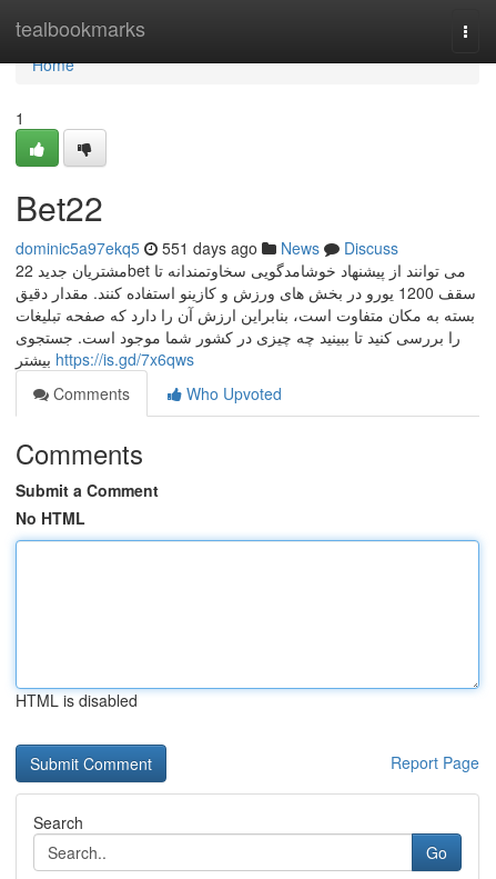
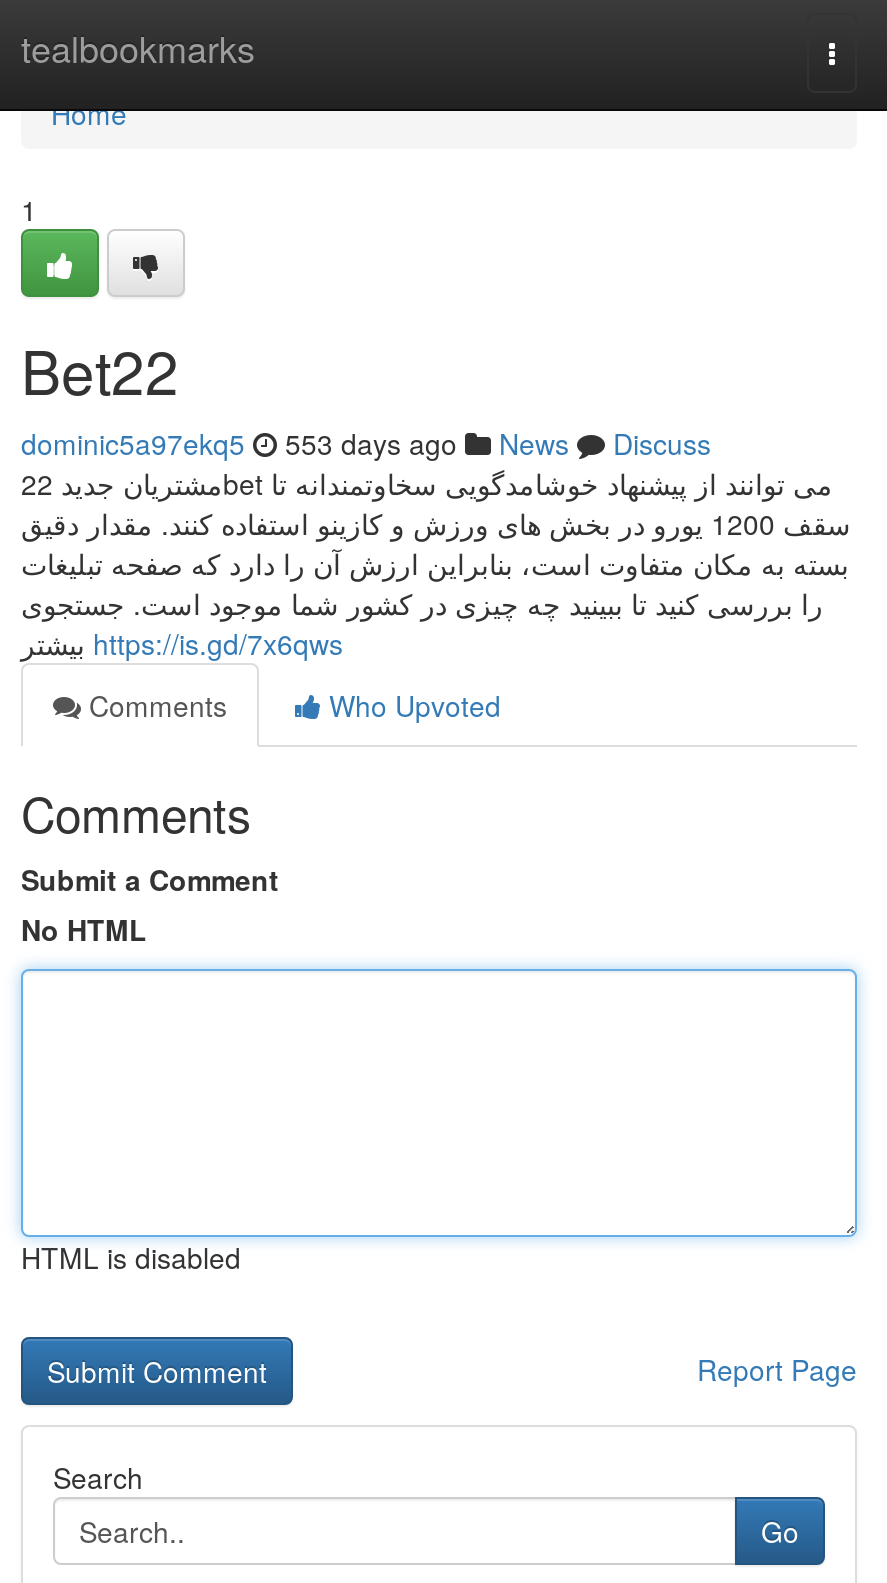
[16,237,398,259] dominic5a97ekq5 551 days ago News Discuss -> [21,423,711,463] dominic5a97ekq5 553 days ago News Discuss

